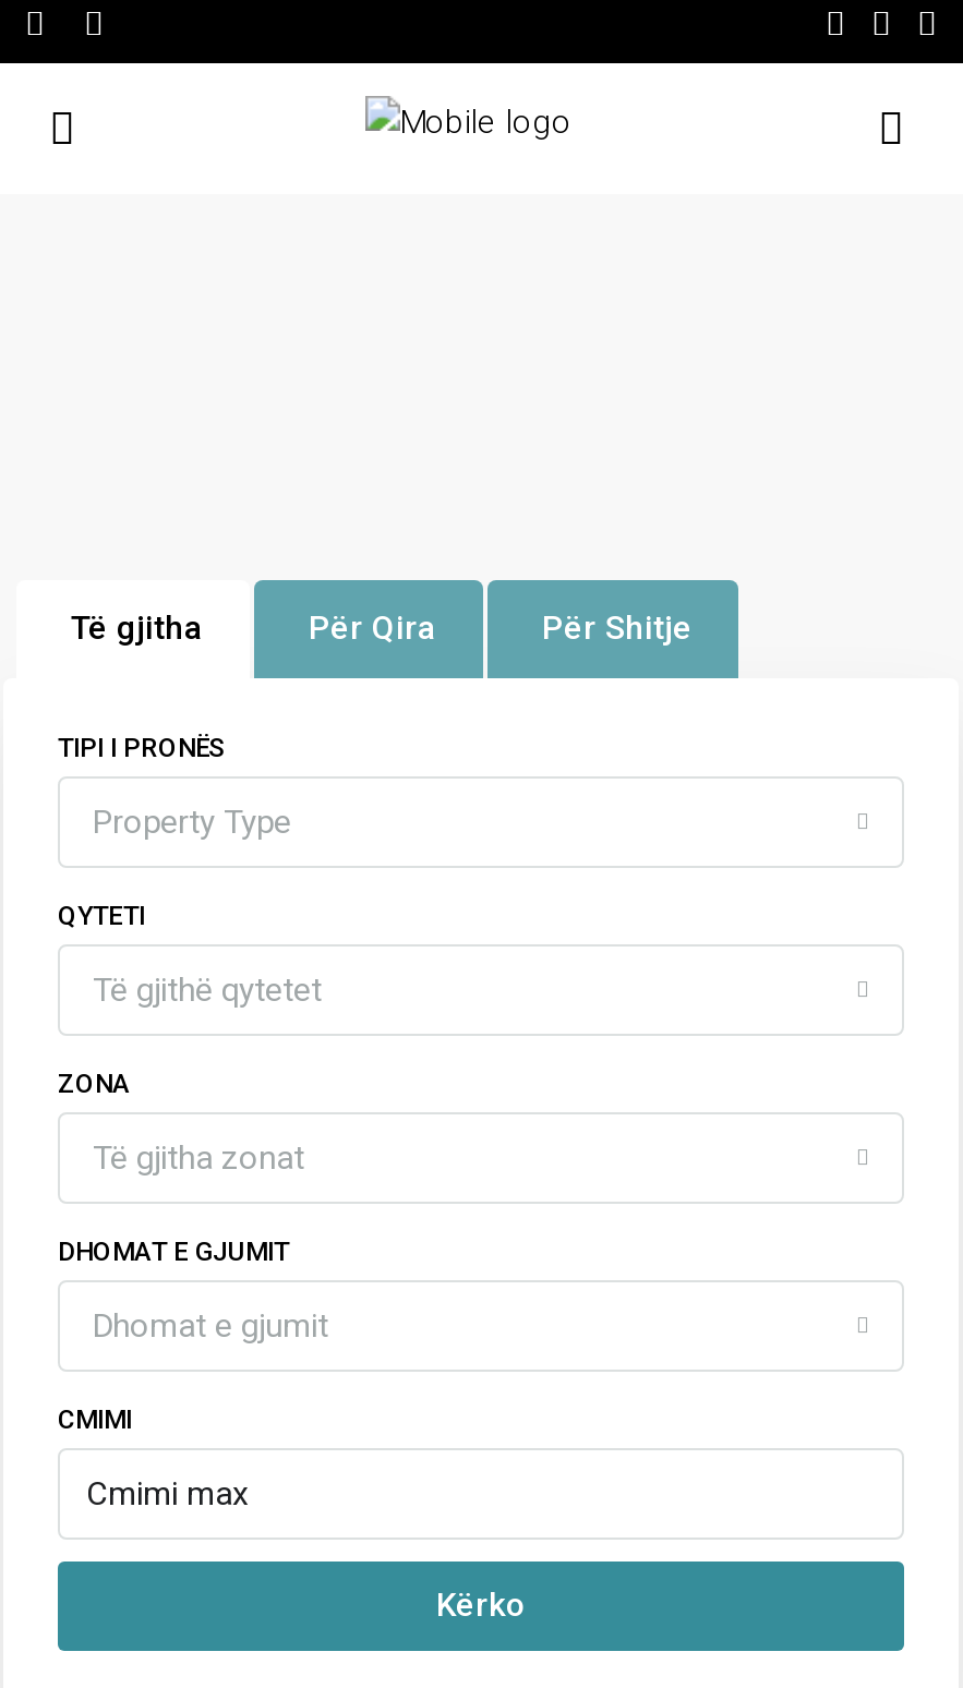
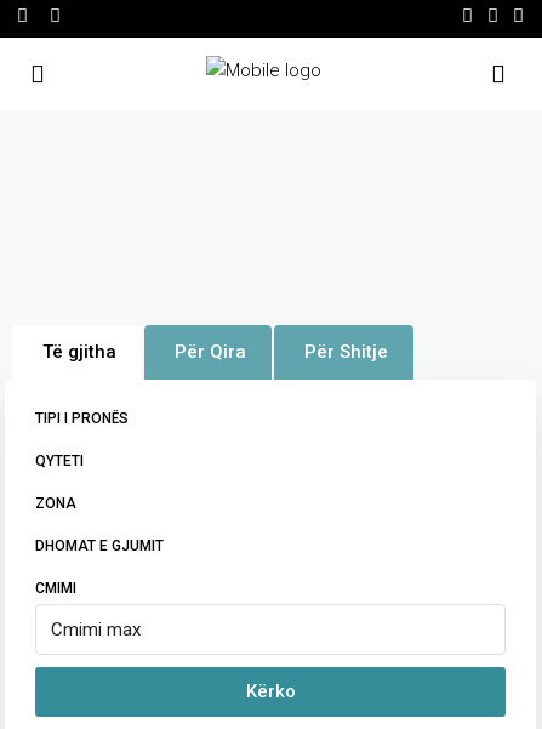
[93,803,291,842] Property Type -> none
[93,970,322,1010] Të gjithë qytetet -> none
[93,1138,304,1178] Të gjitha zonat -> none
[93,1306,328,1346] Dhomat e gjumit -> none

